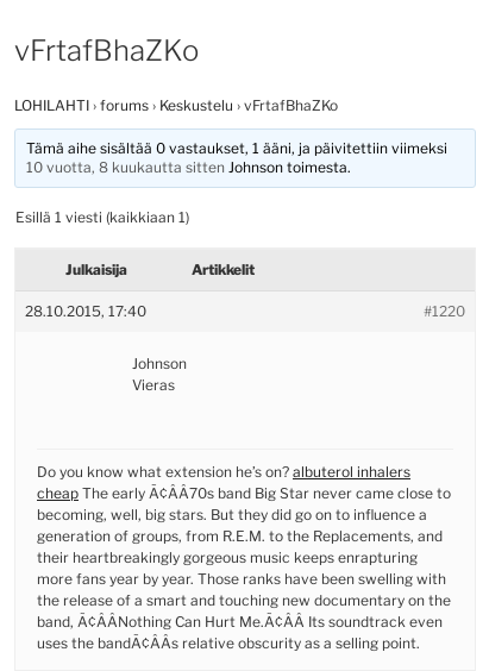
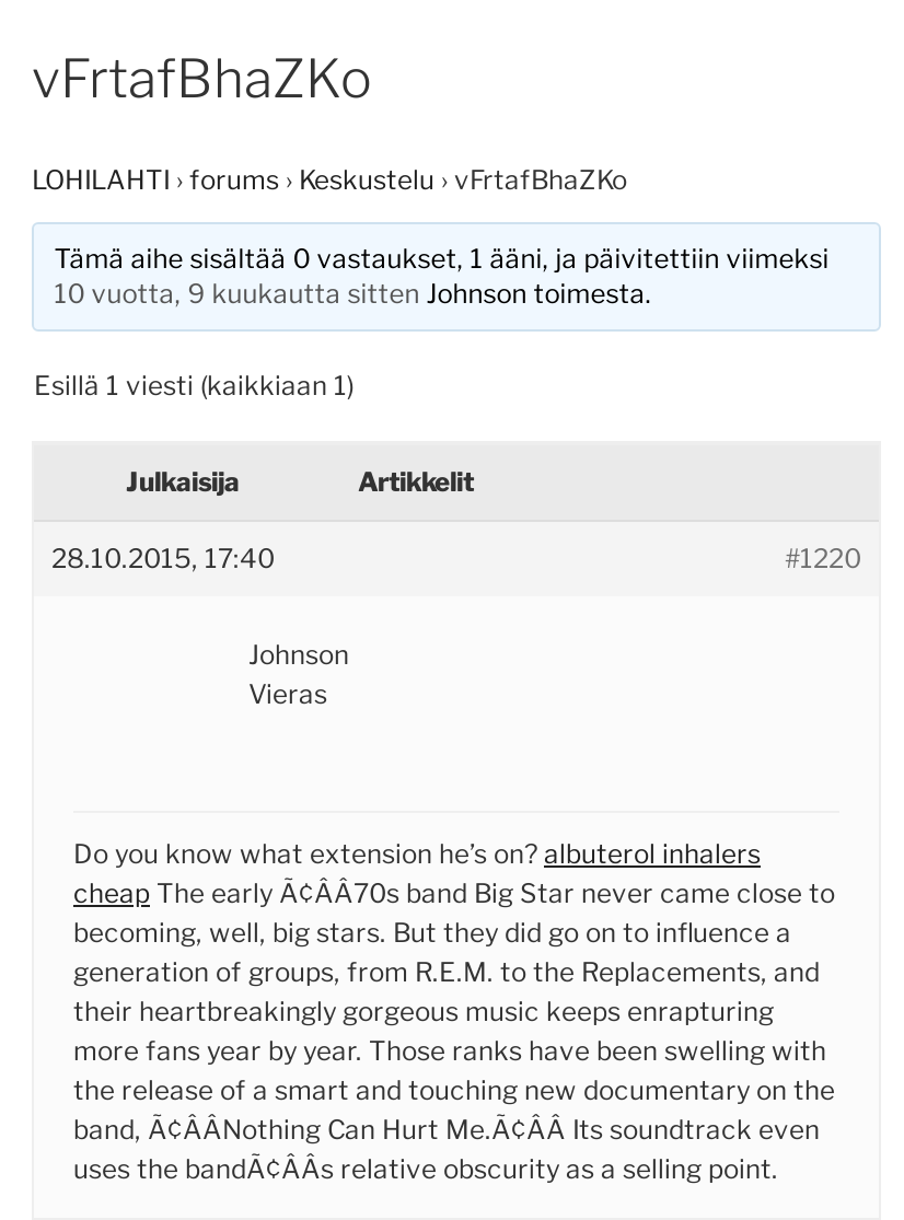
[26,158,351,175] 10 vuotta, 8 kuukautta sitten Johnson toimesta. -> [54,276,652,309] 10 vuotta, 9 kuukautta sitten Johnson toimesta.

